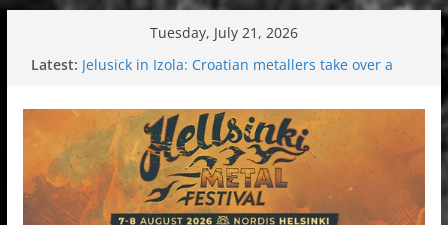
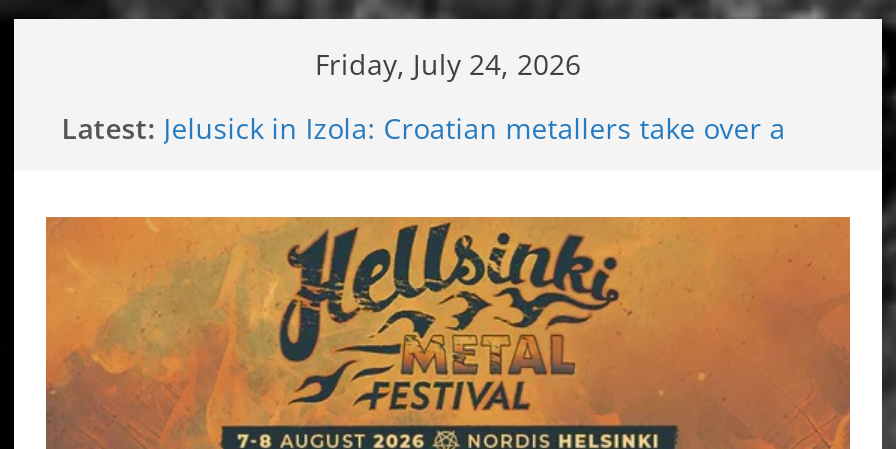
[150,23,298,42] Tuesday, July 21, 2026 -> [315,45,581,83] Friday, July 24, 2026

